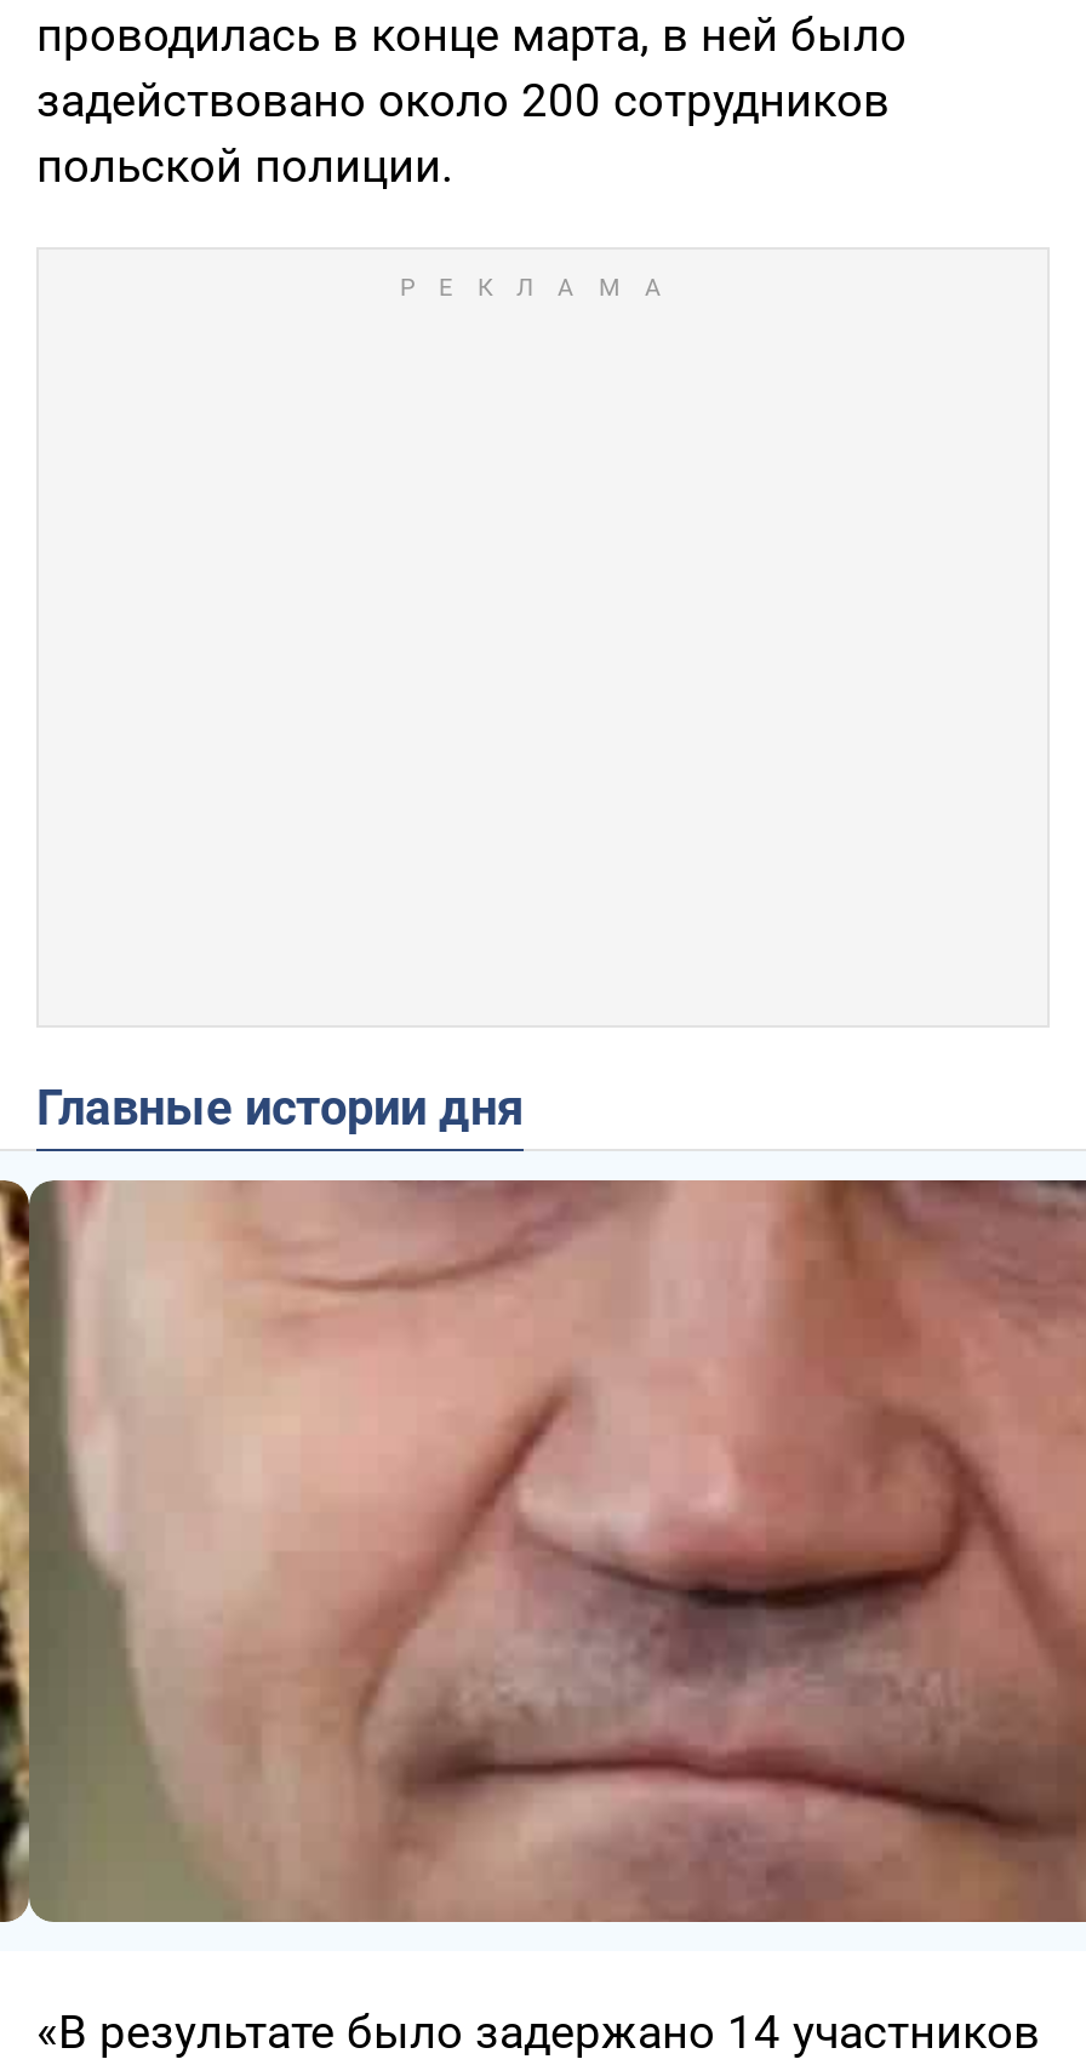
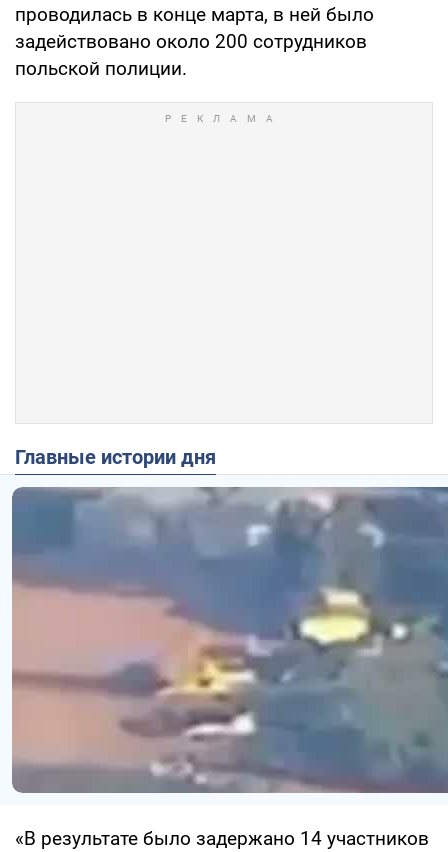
[7,1178,1079,1924] [image] -> [3,486,445,794] [image]

